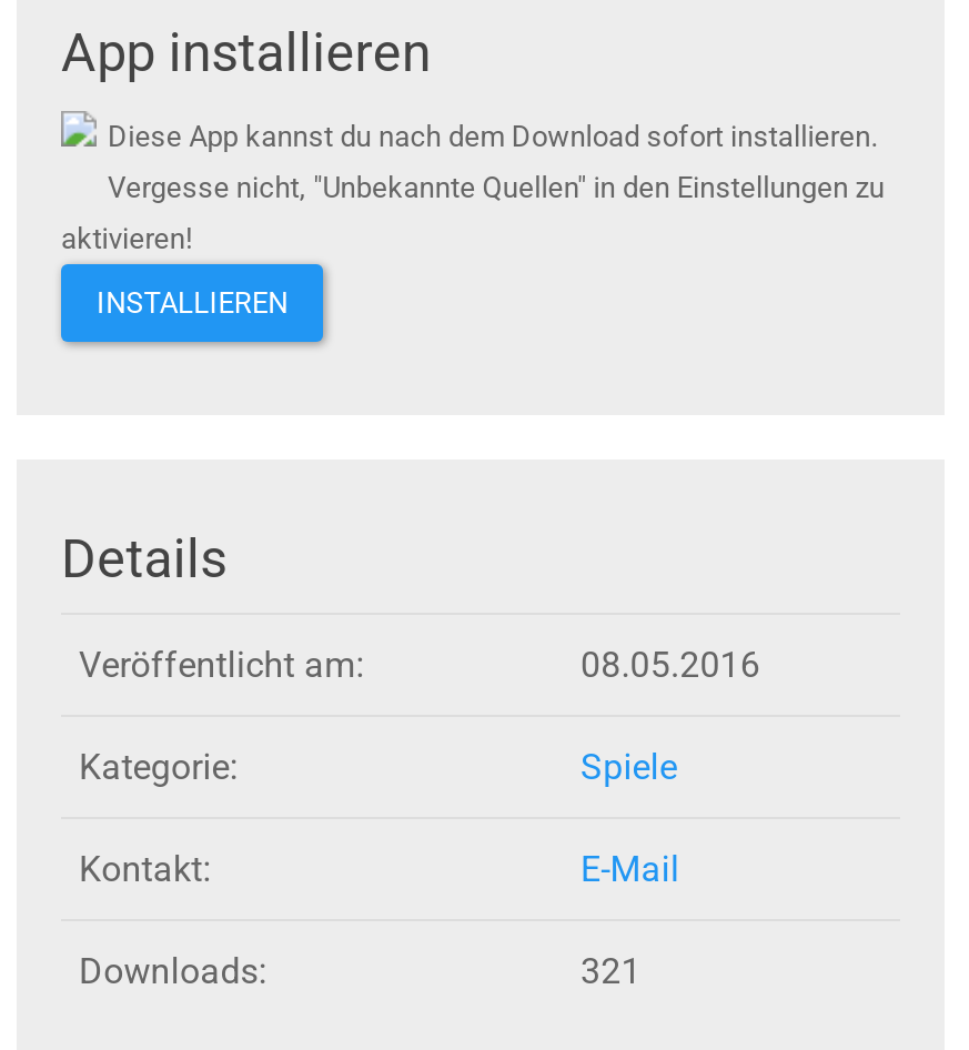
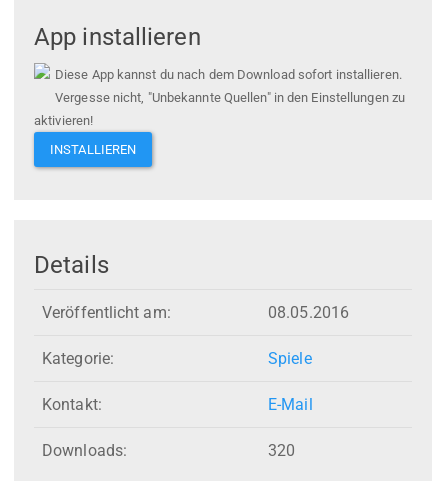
[581,950,641,993] 321 -> [268,441,295,460] 320

